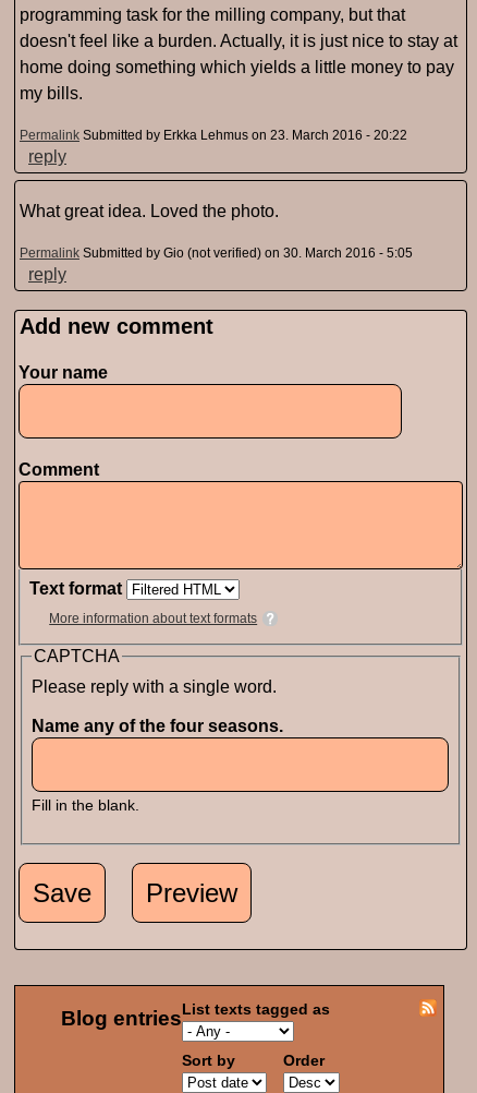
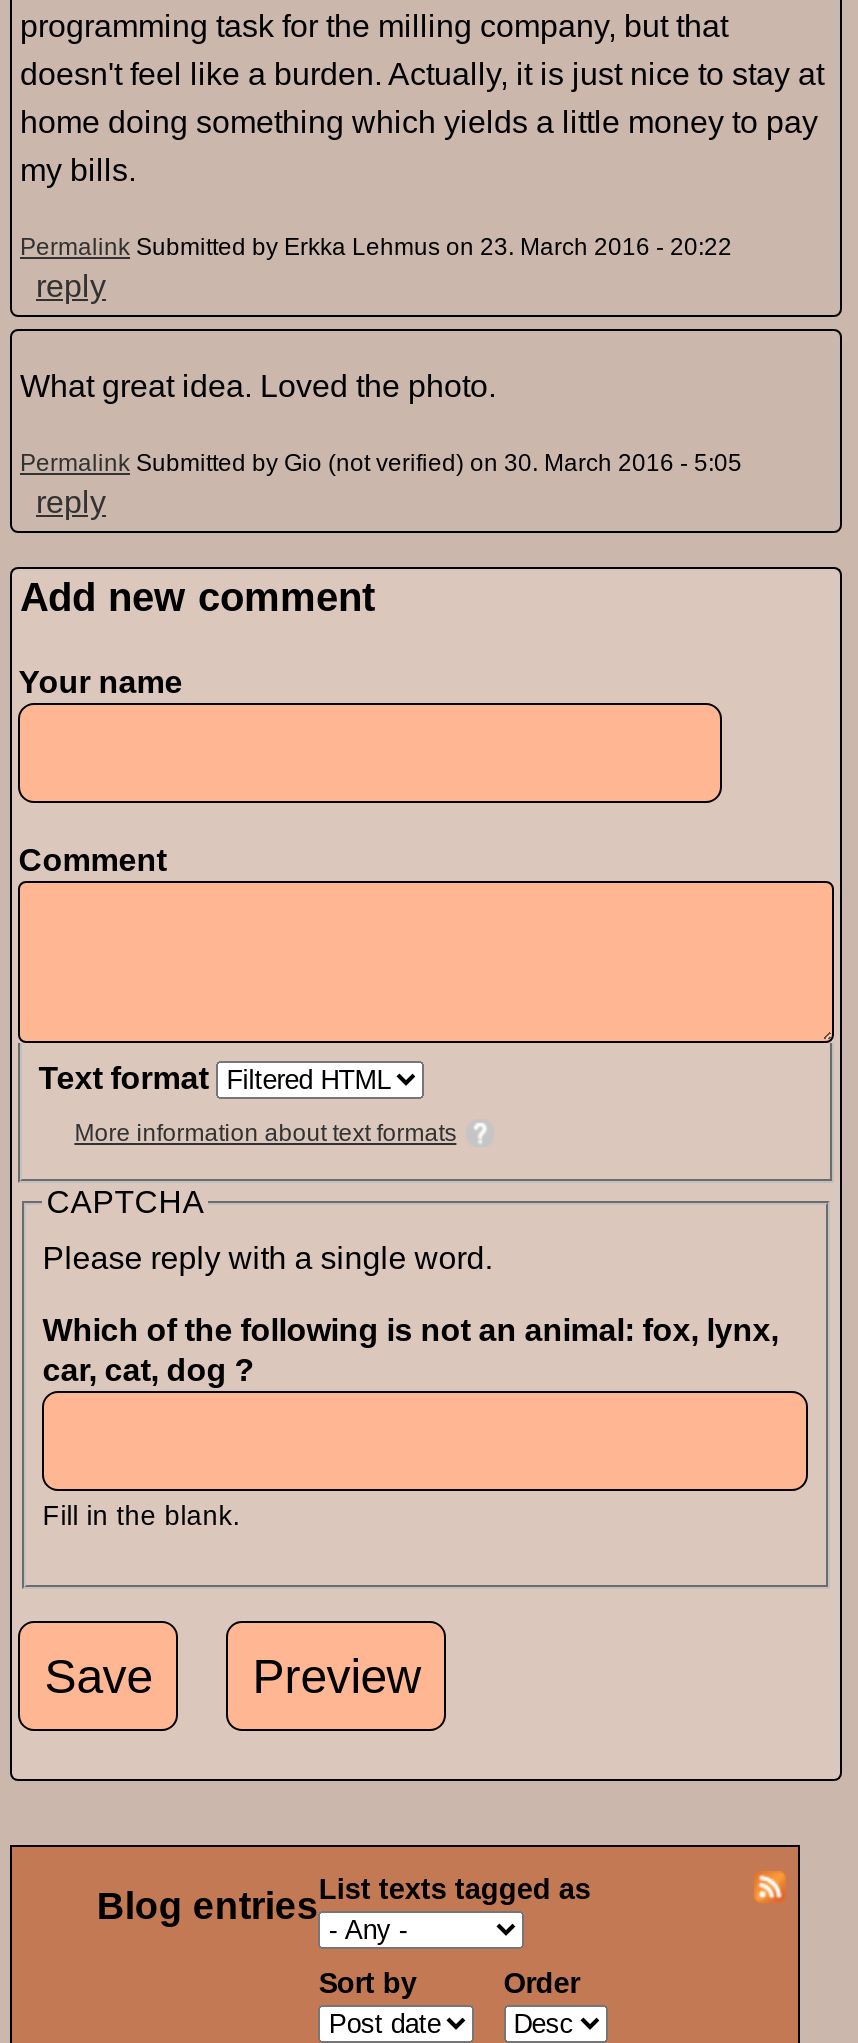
[32,717,288,735] Name any of the four seasons. -> [42,1313,778,1387] Which of the following is not an animal: fox, lynx, | car, cat, dog ?

